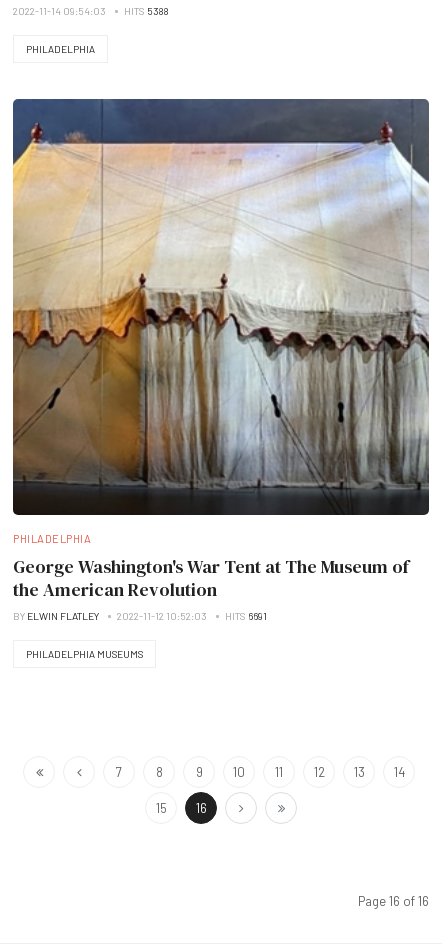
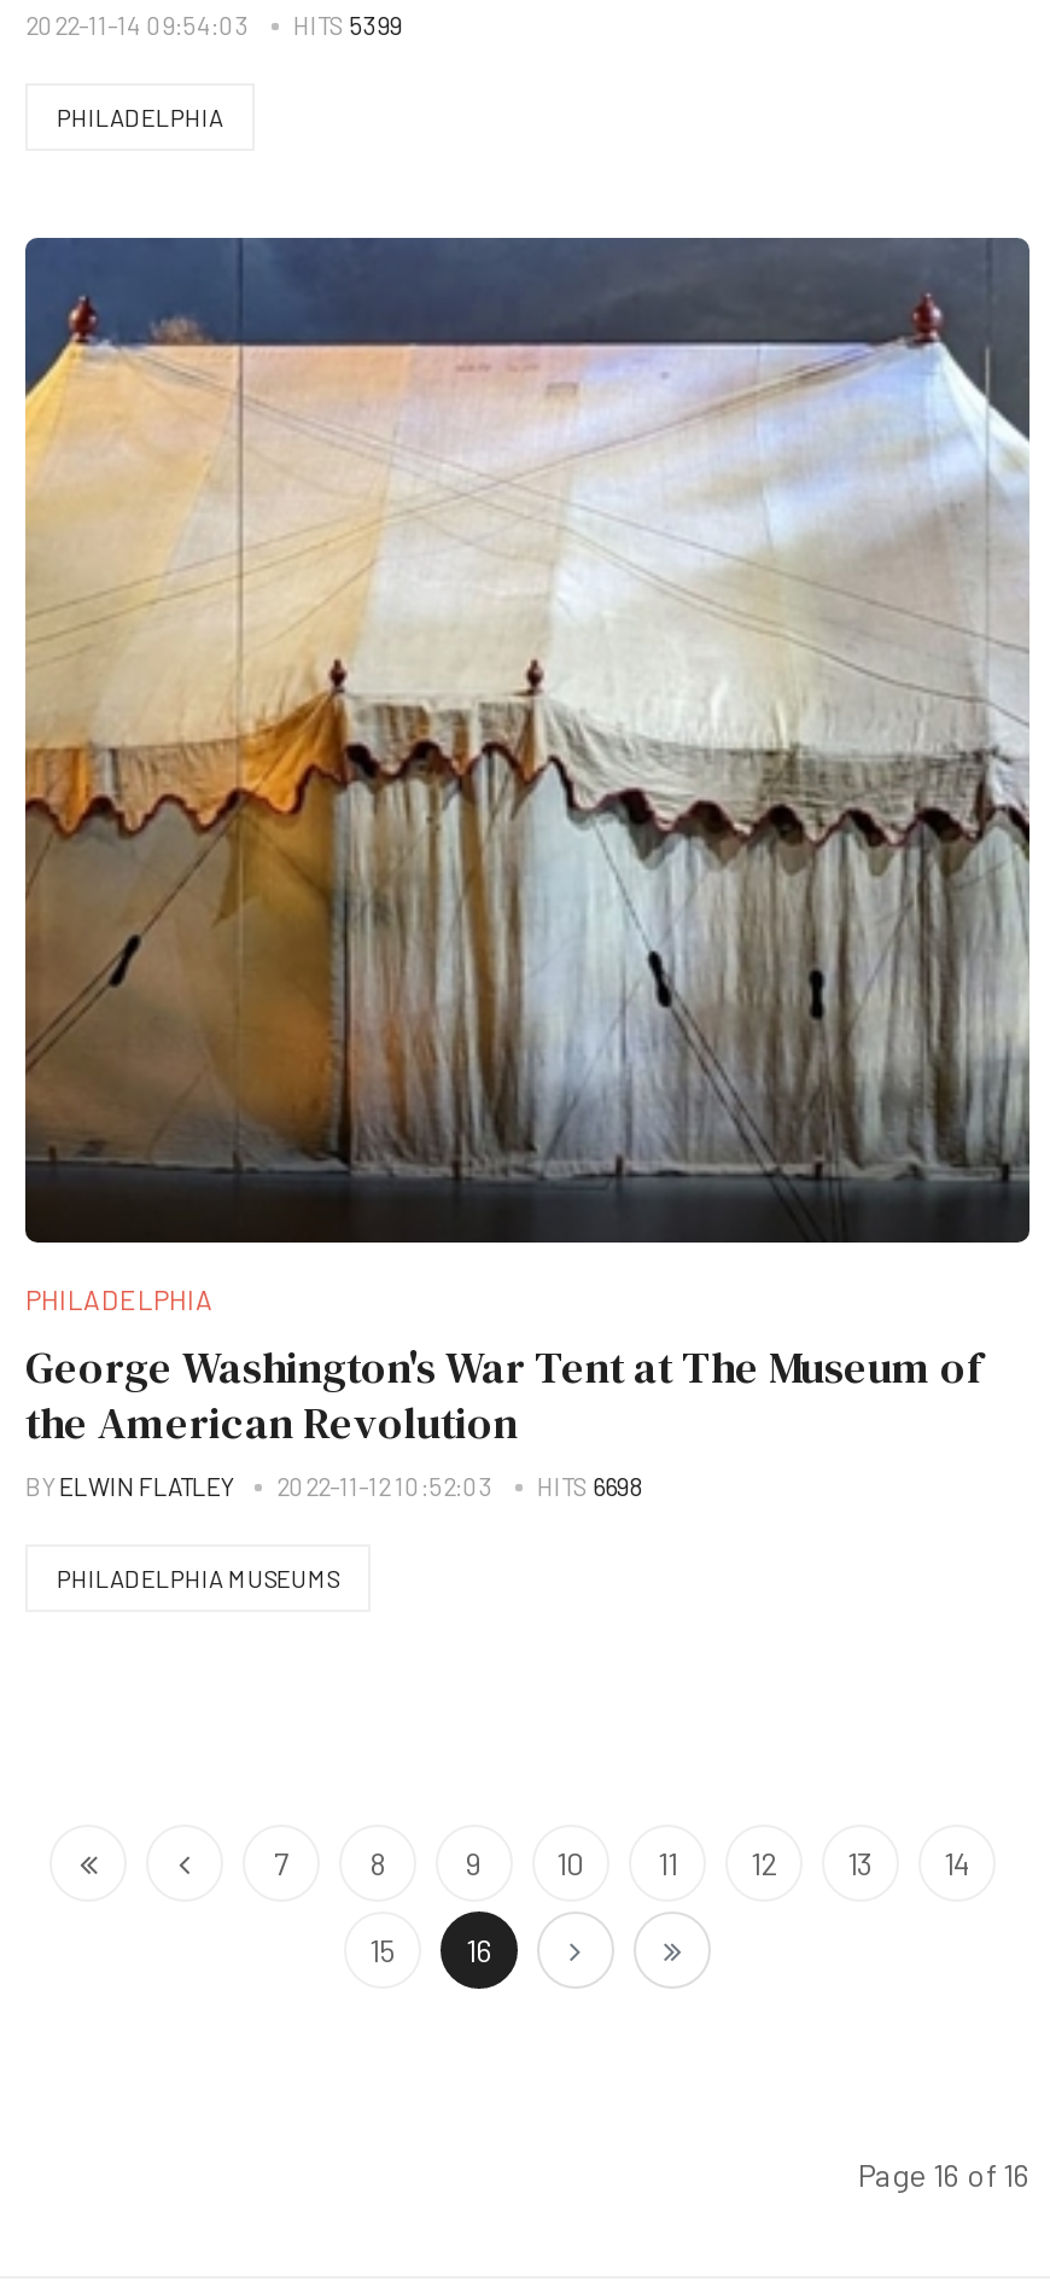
[13,5,169,17] 2022-11-14 09:54:03 HITS 5388 -> [25,11,402,40] 2022-11-14 09:54:03 HITS 5399
[13,610,267,622] BY ELWIN FLATLEY 2022-11-12 10:52:03 HITS 6691 -> [25,1472,641,1501] BY ELWIN FLATLEY 2022-11-12 10:52:03 HITS 6698

